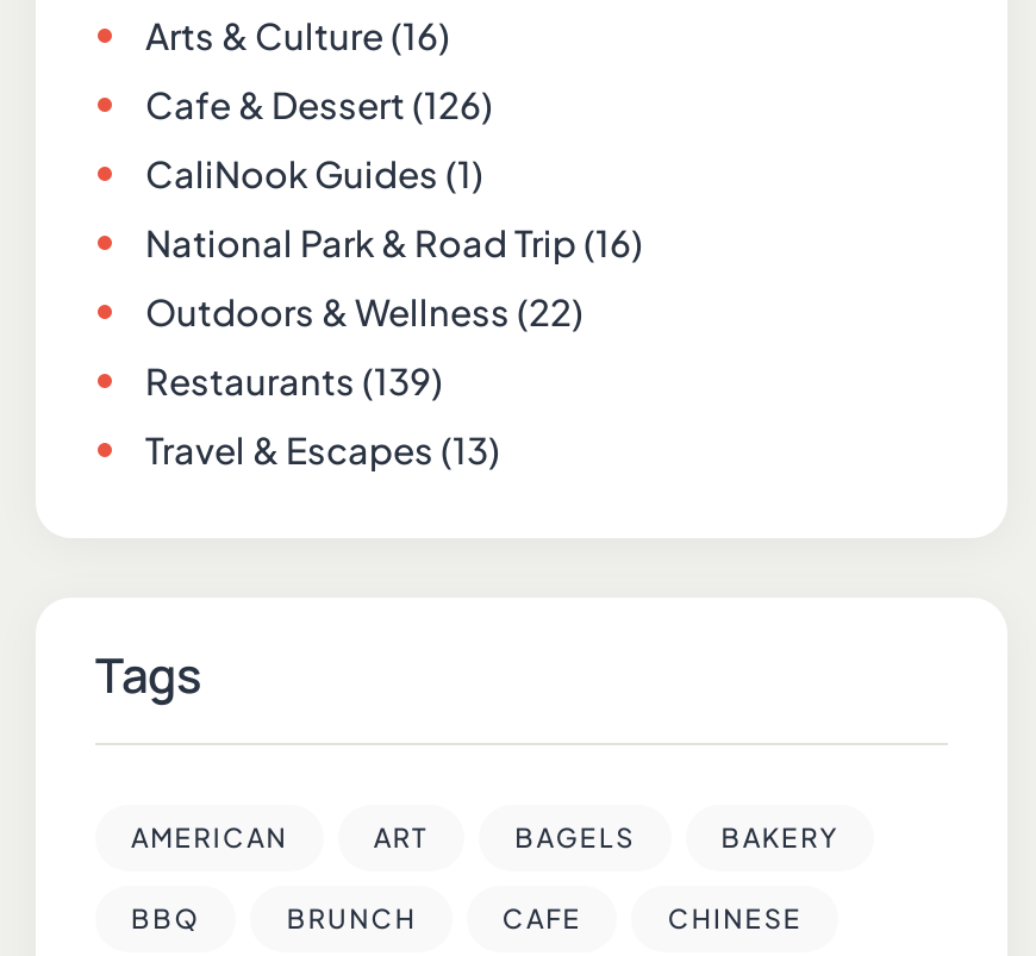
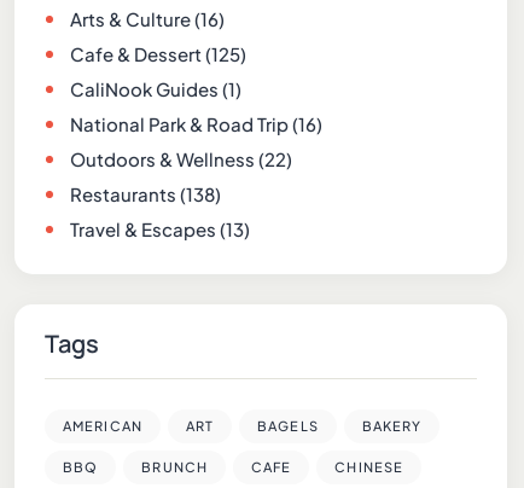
[145,80,493,125] Cafe & Dessert (126) -> [70,42,246,65] Cafe & Dessert (125)
[145,357,443,402] Restaurants (139) -> [70,182,221,205] Restaurants (138)

